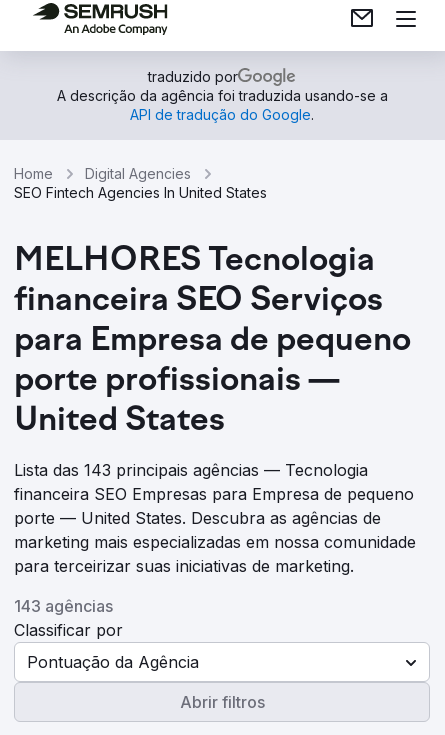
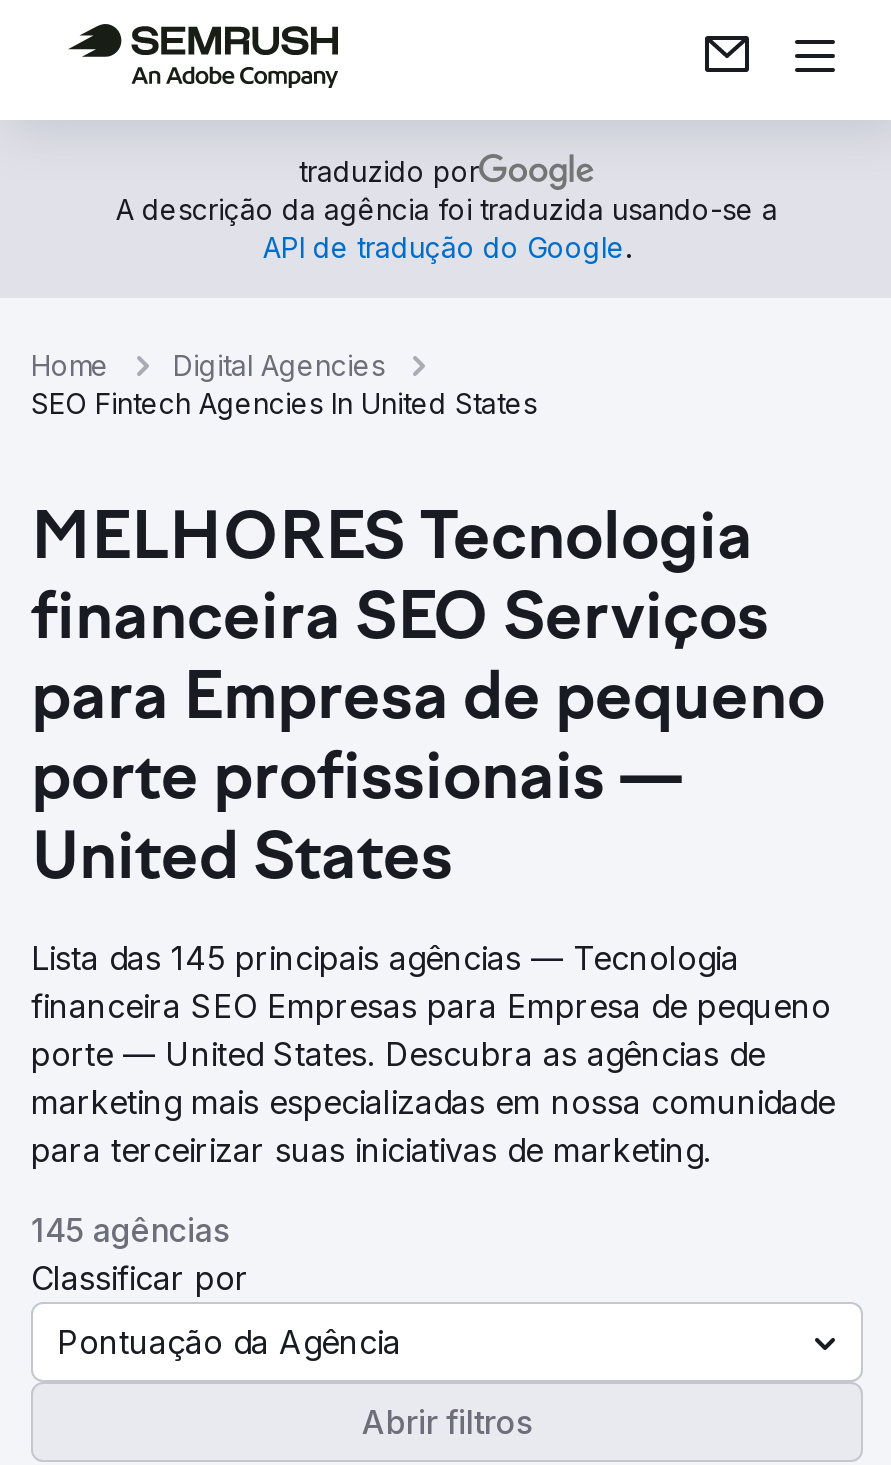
[14,460,368,480] Lista das 143 principais agências — Tecnologia -> [31,938,739,978] Lista das 145 principais agências — Tecnologia
[14,596,113,616] 143 agências -> [31,1210,229,1250] 145 agências

